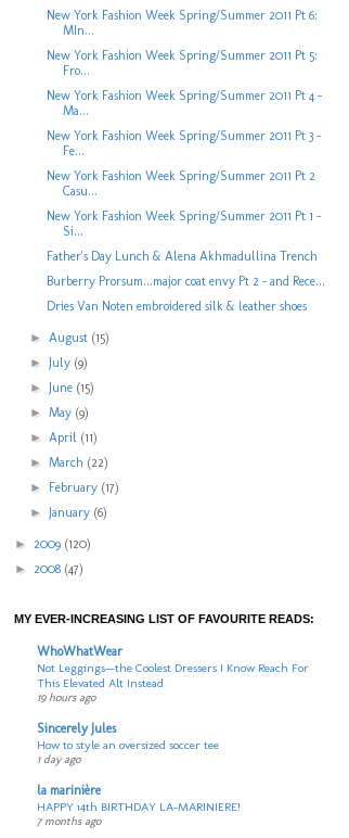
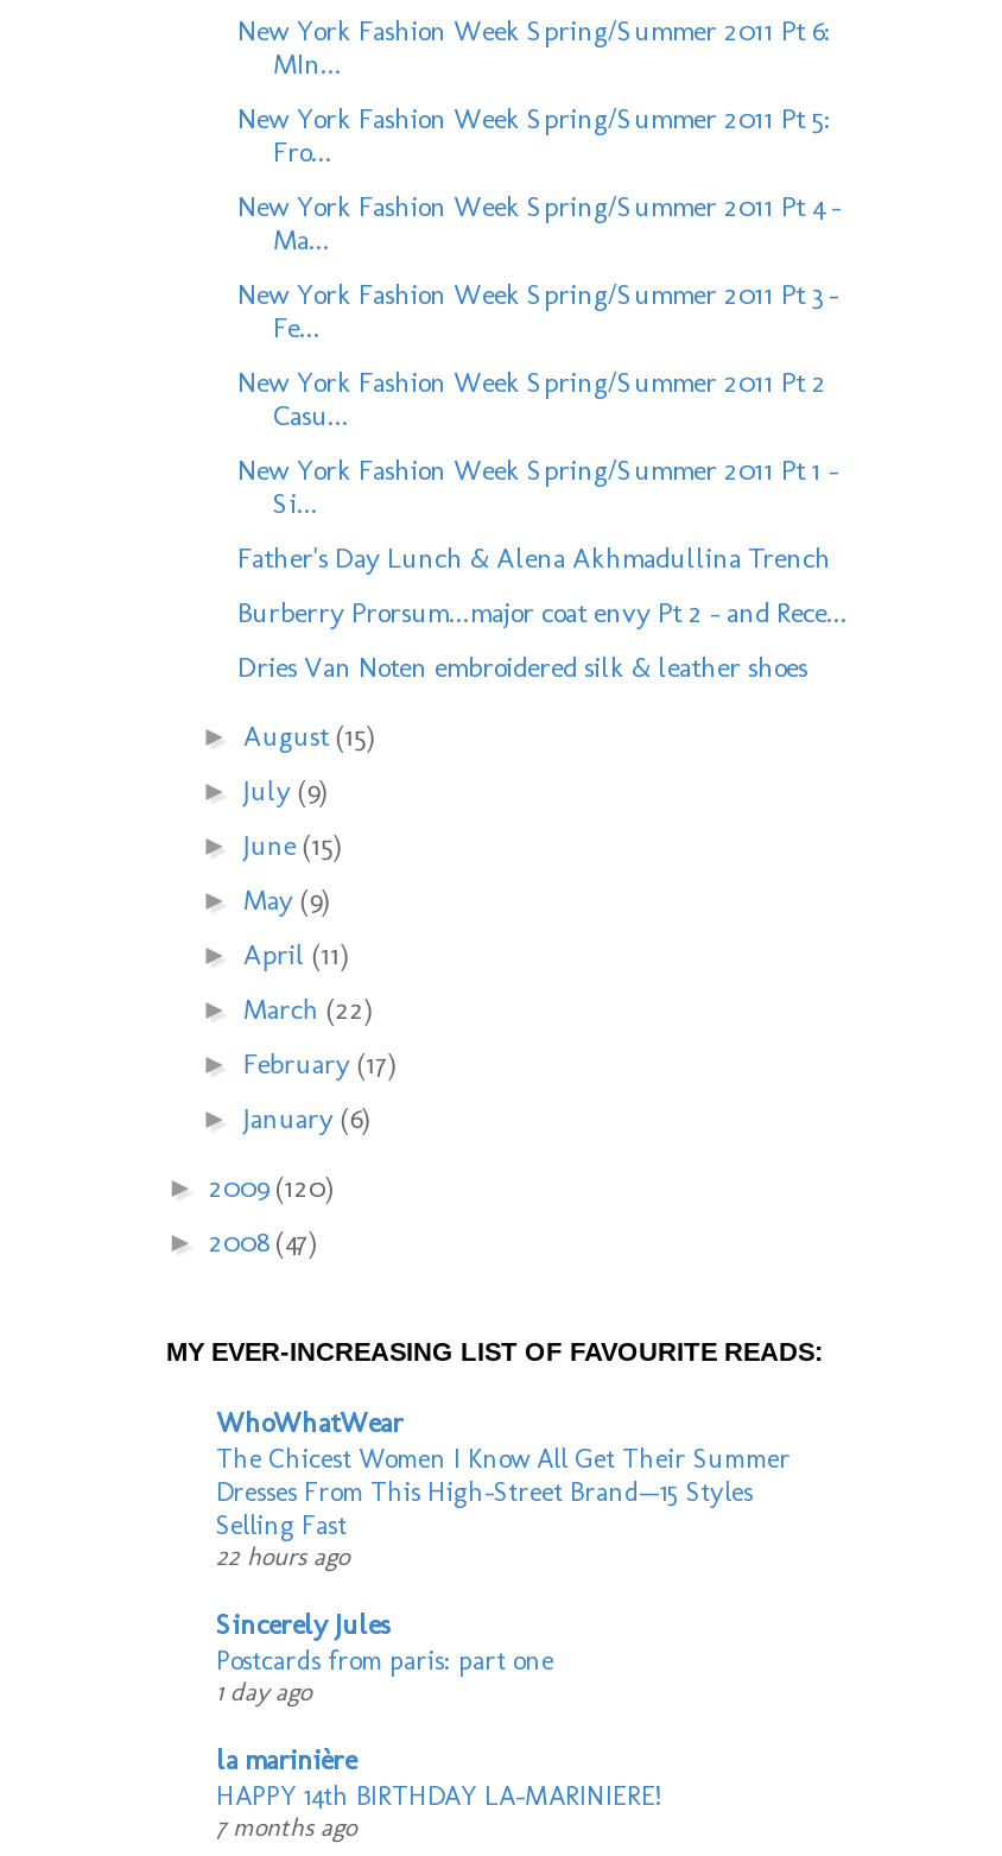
[37,660,309,704] Not Leggings—the Coolest Dressers I Know Reach For | This Elevated Alt Instead | 19 hours ago -> [216,1442,791,1572] The Chicest Women I Know All Get Their Summer | Dresses From This High-Street Brand—15 Styles | Selling Fast | 22 hours ago
[37,737,219,752] How to style an oversized soccer tee -> [216,1643,553,1677] Postcards from paris: part one

